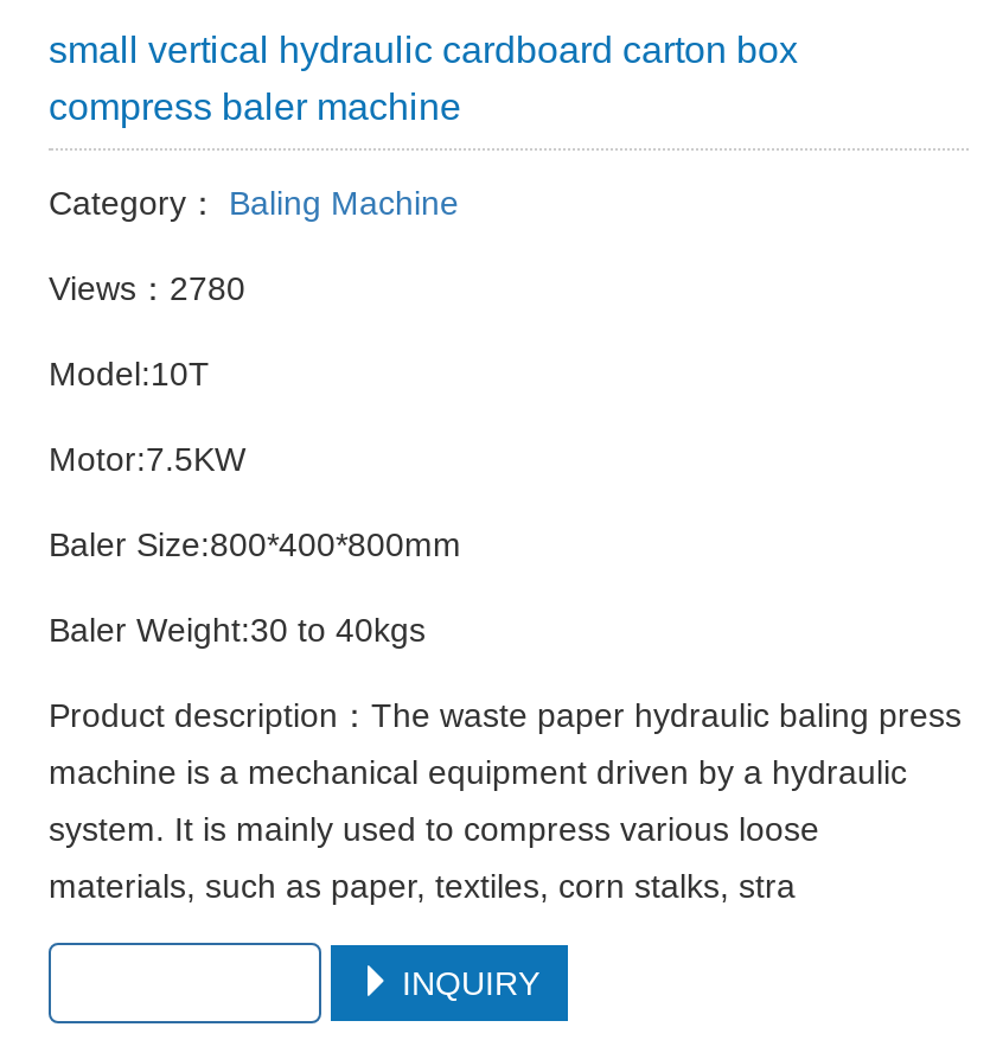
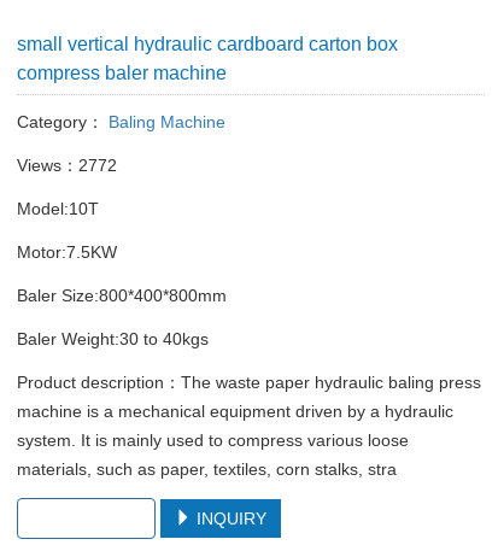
[49,270,245,308] Views：2780 -> [17,156,117,175] Views：2772

